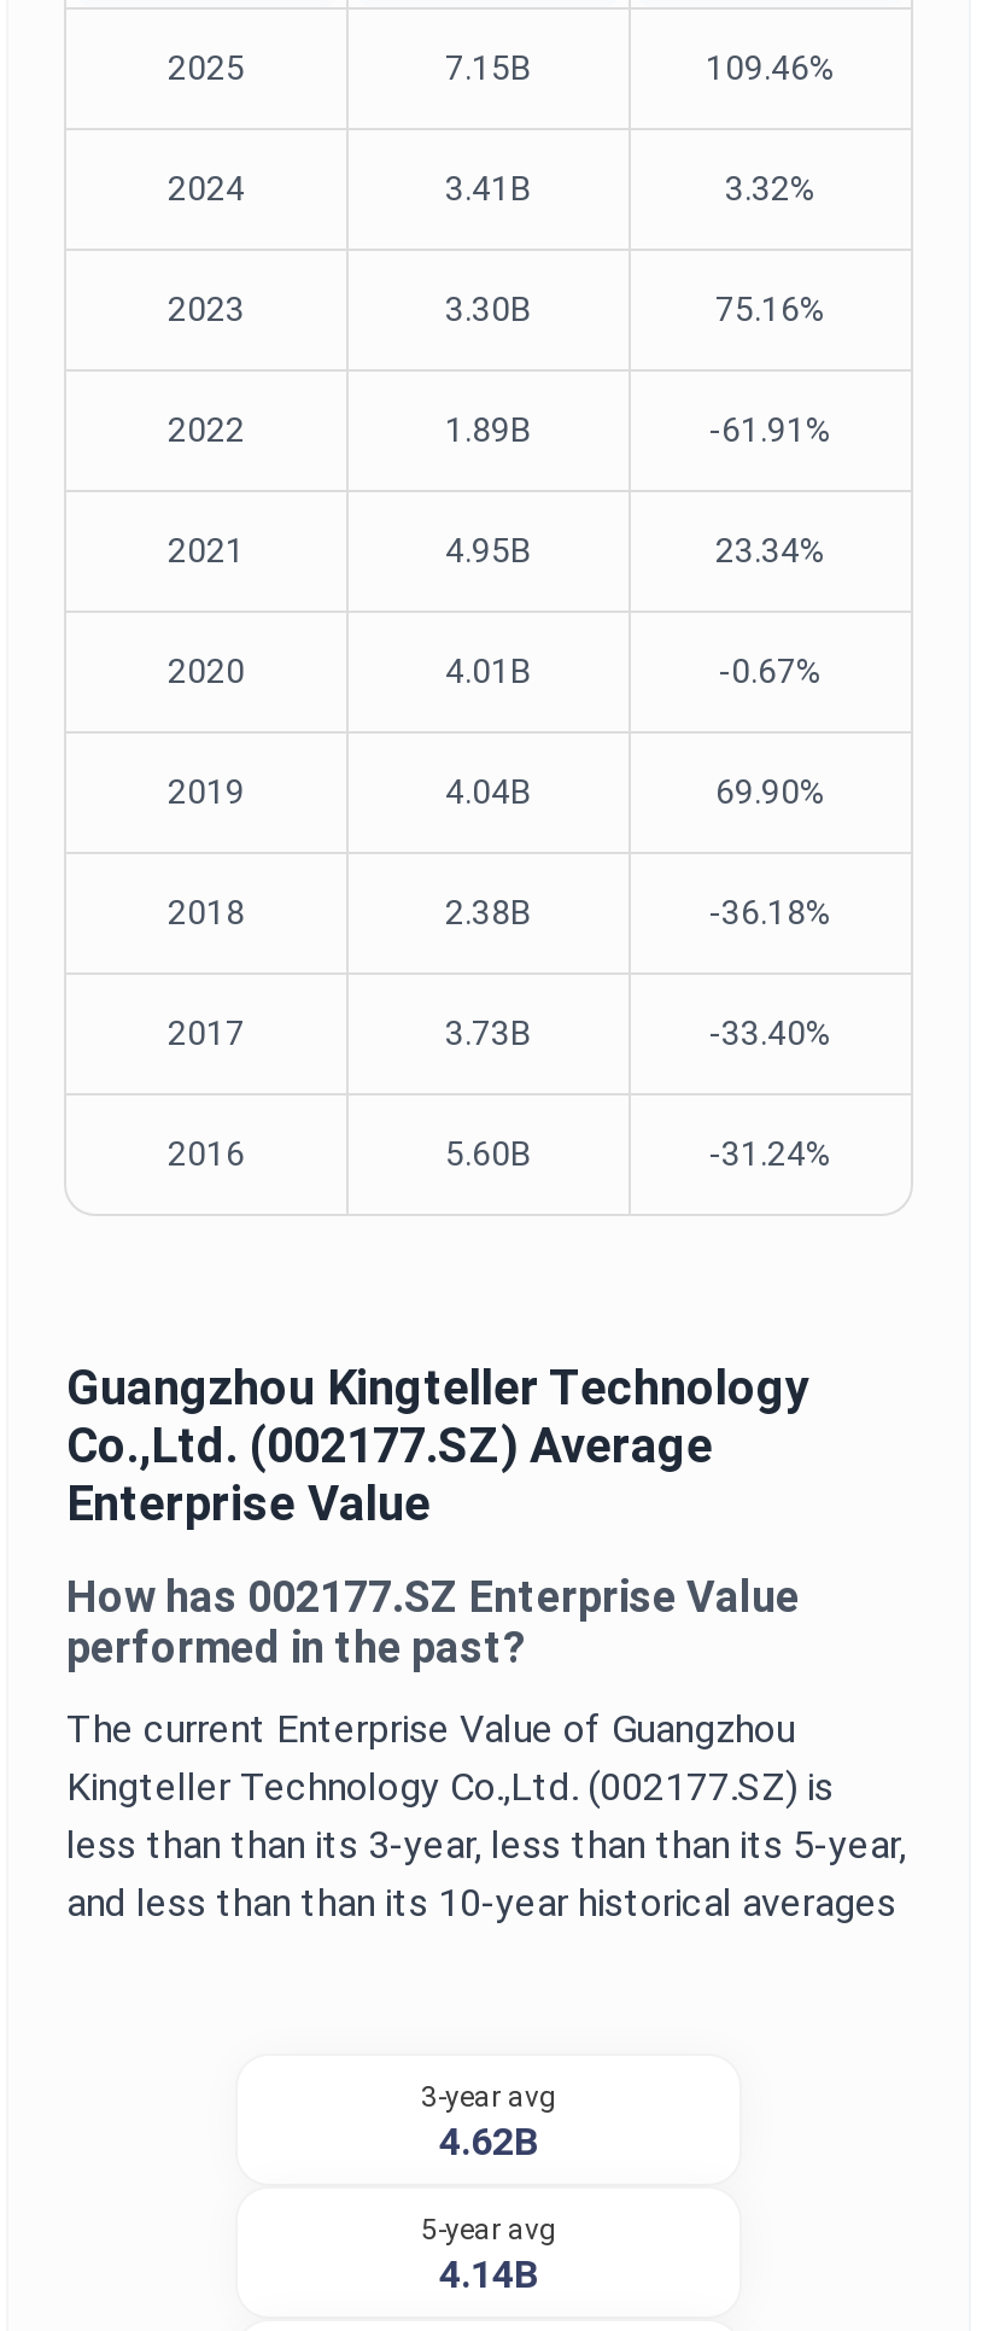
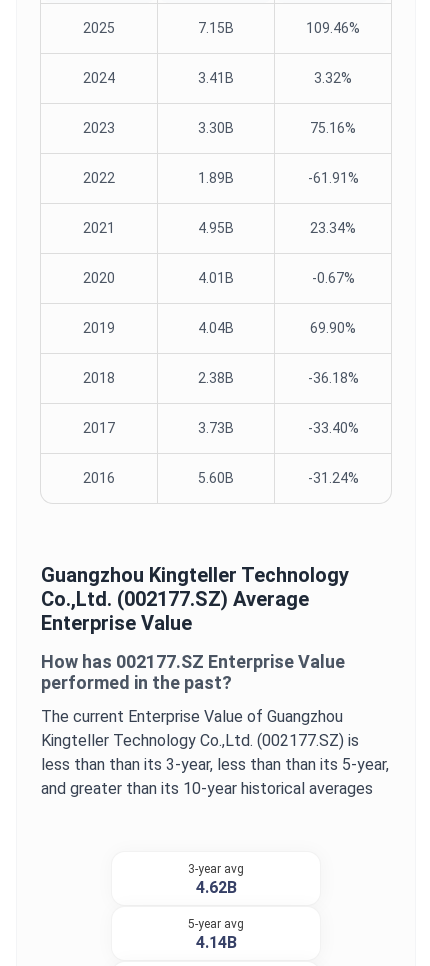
[66,1880,896,1926] and less than than its 10-year historical averages -> [41,779,373,798] and greater than its 10-year historical averages

